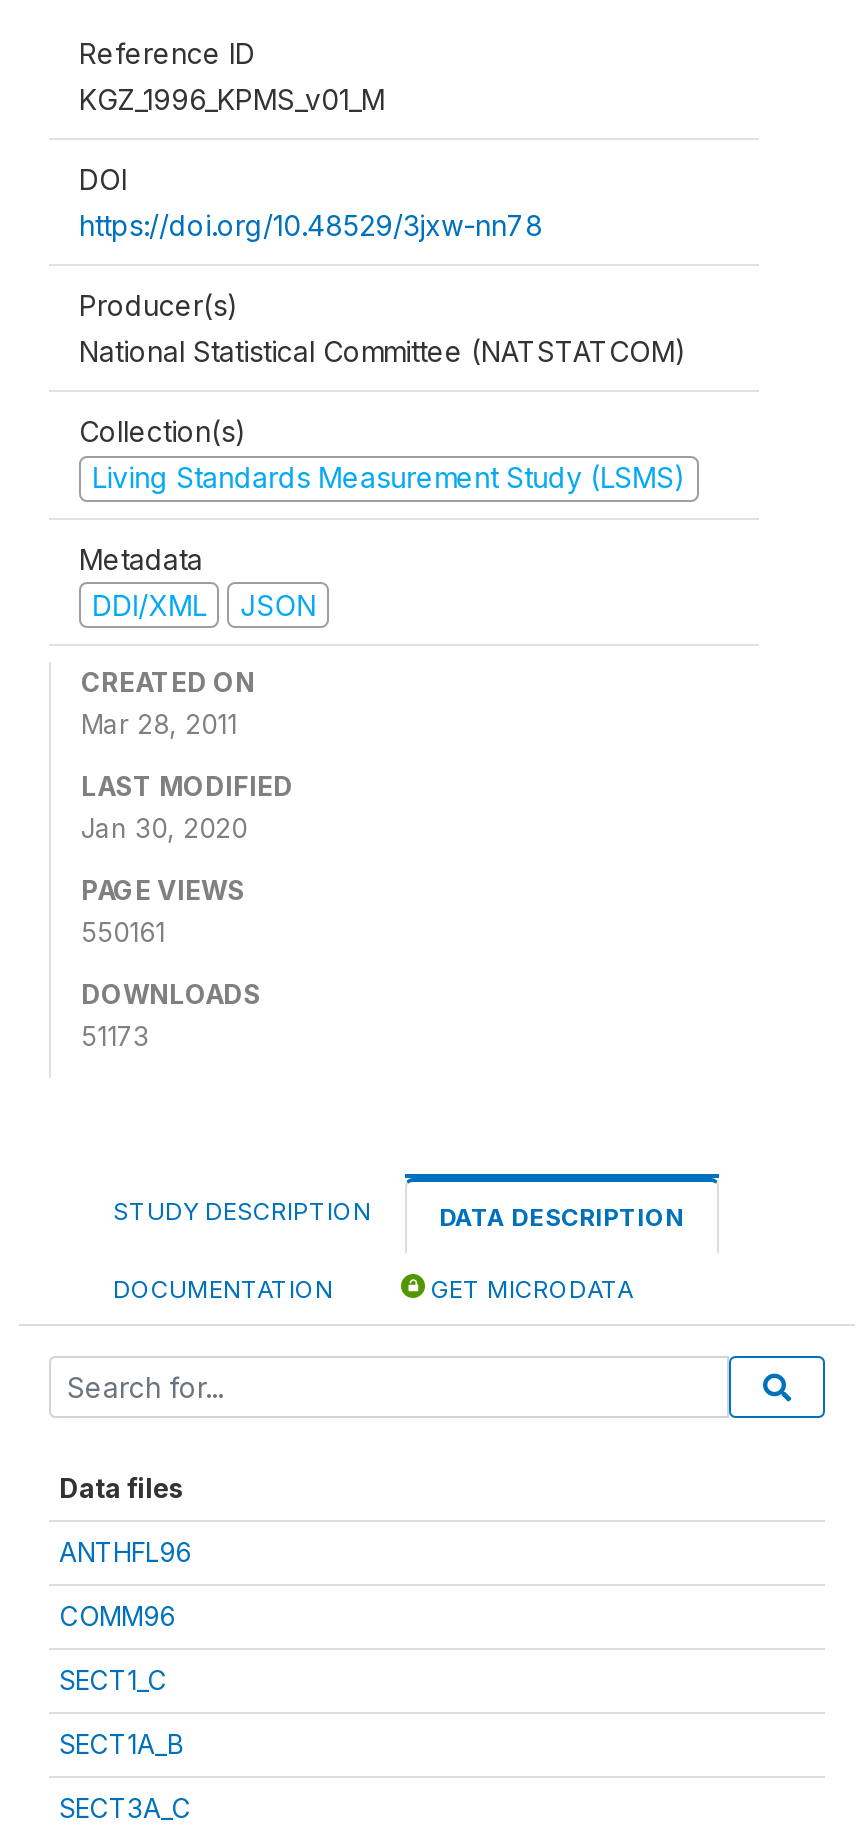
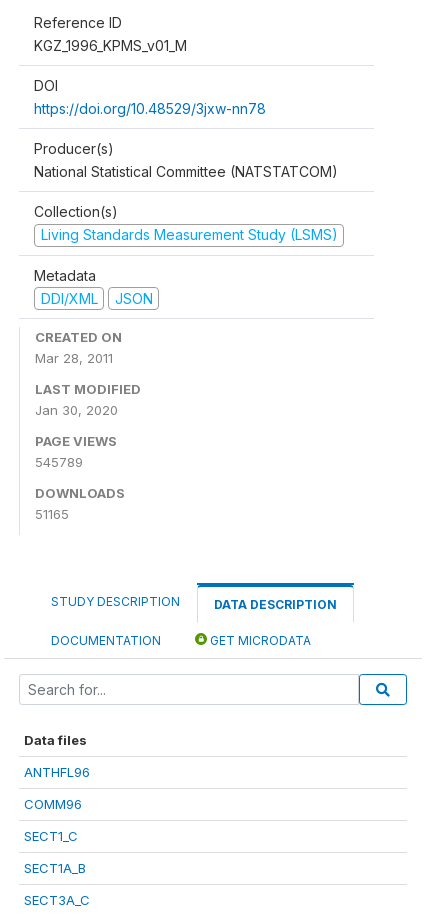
[81,916,165,948] 550161 -> [35,454,83,470] 545789
[81,1020,149,1052] 51173 -> [35,506,69,522] 51165

